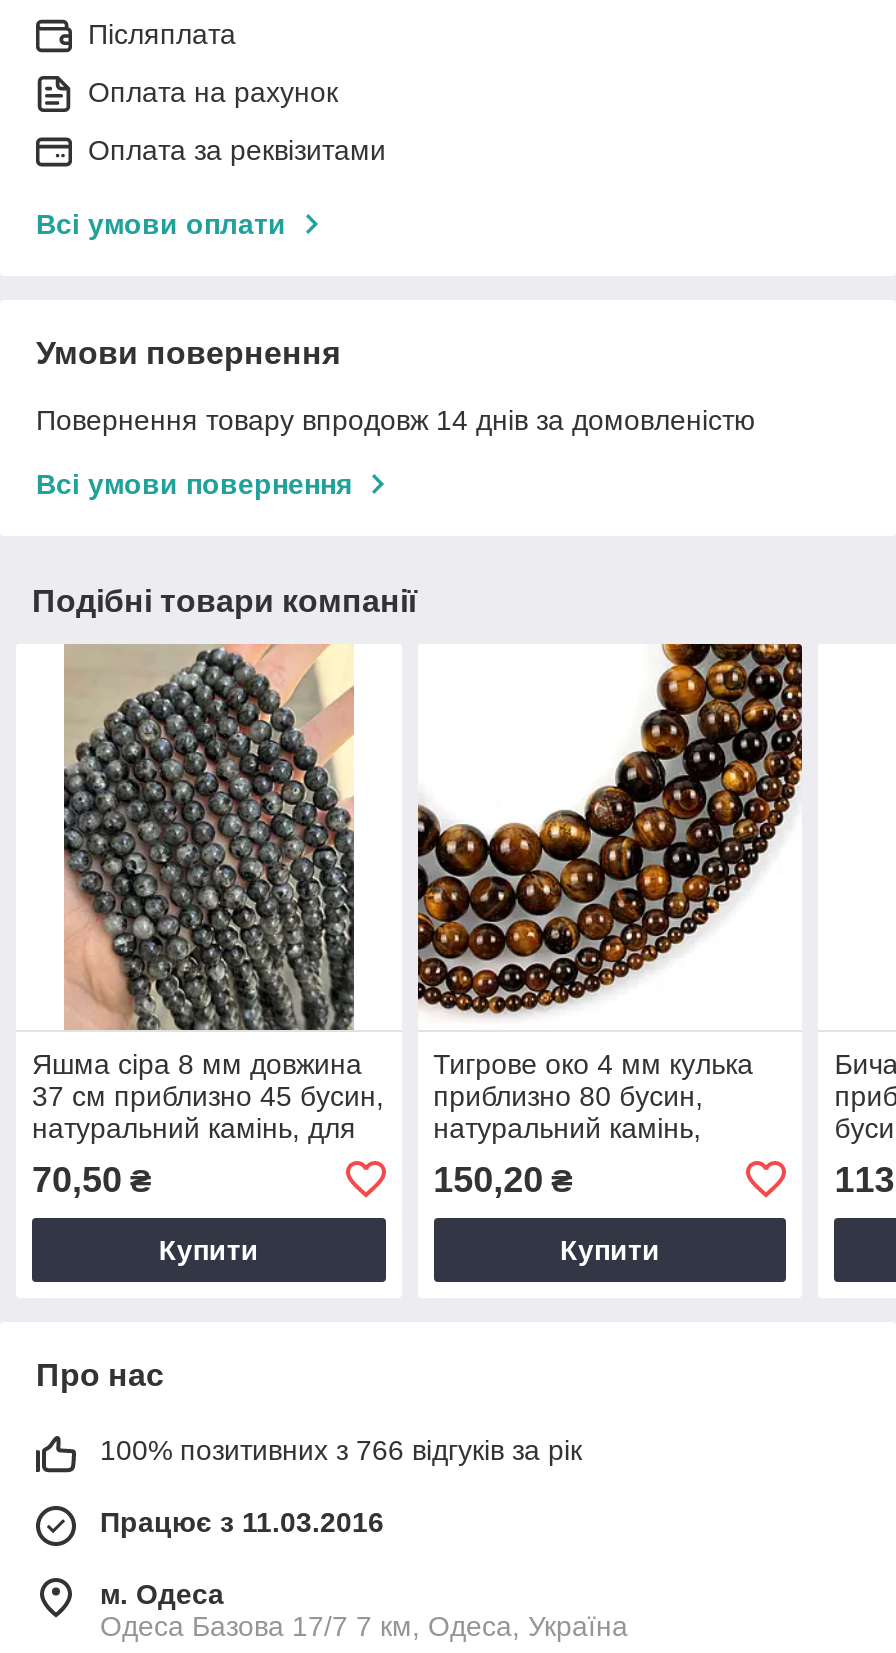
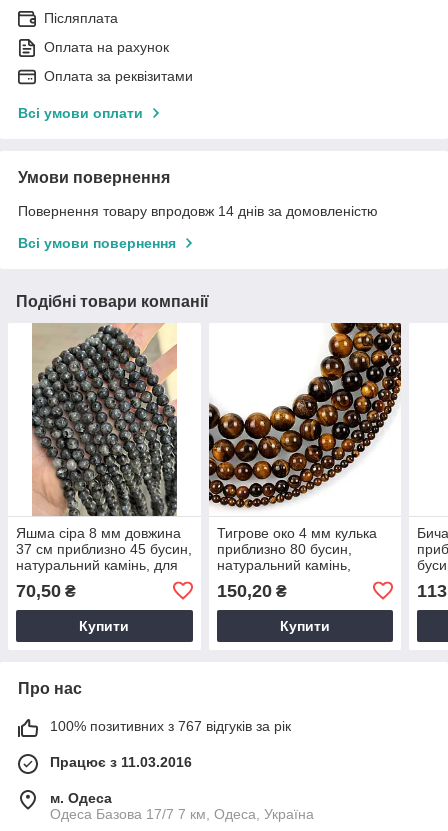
[100,1434,582,1466] 100% позитивних з 766 відгуків за рік -> [50,718,291,734] 100% позитивних з 767 відгуків за рік

